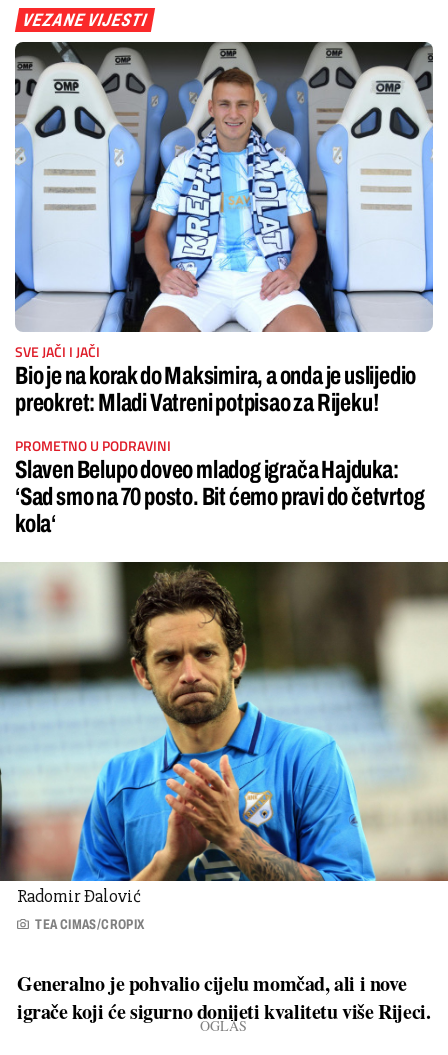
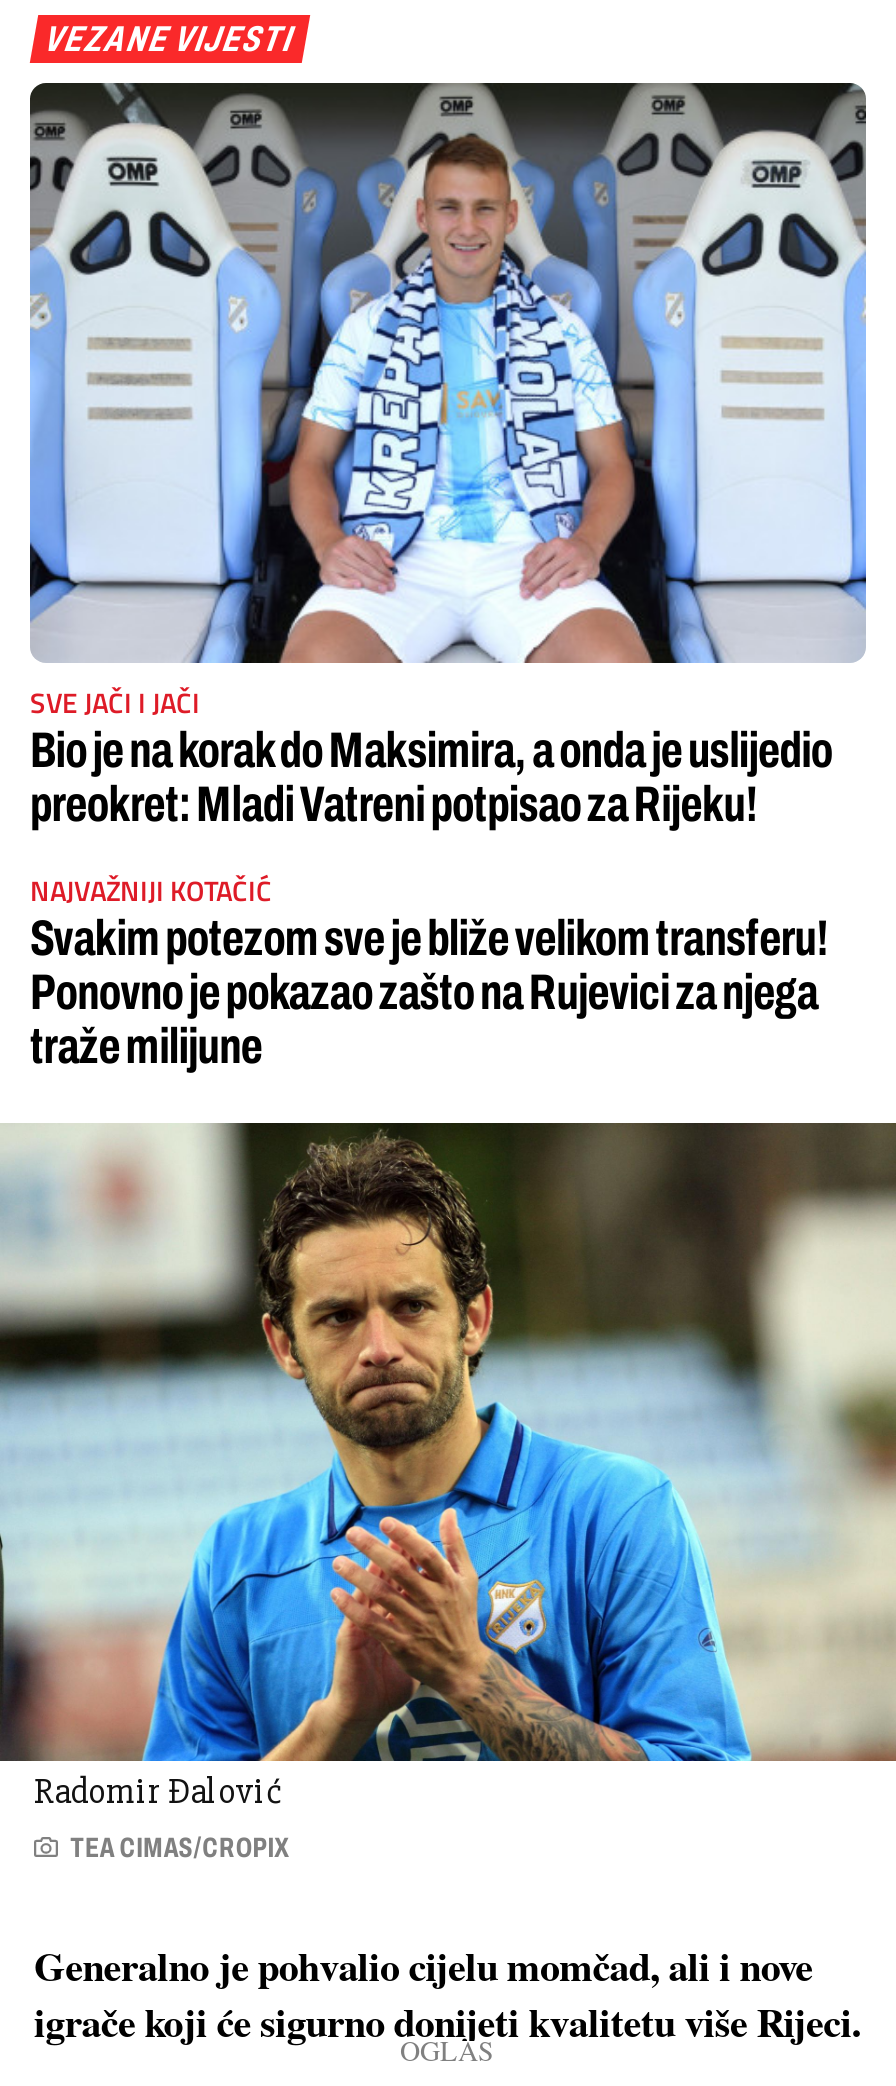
[15,435,424,537] PROMETNO U PODRAVINI | Slaven Belupo doveo mladog igrača Hajduka: | ‘Sad smo na 70 posto. Bit ćemo pravi do četvrtog | kola‘ -> [30,868,830,1072] NAJVAŽNIJI KOTAČIĆ | Svakim potezom sve je bliže velikom transferu! | Ponovno je pokazao zašto na Rujevici za njega | traže milijune

